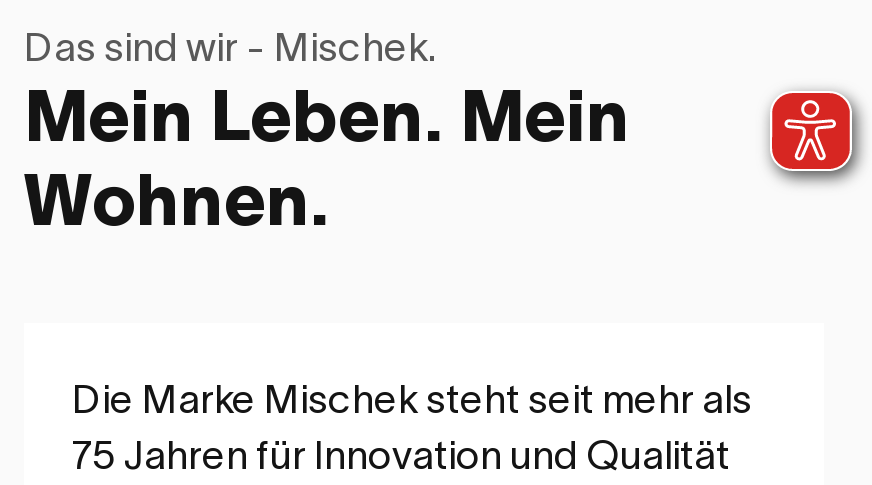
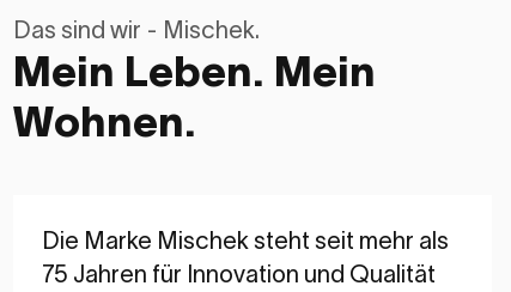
[766,89,864,185] [image] -> none

